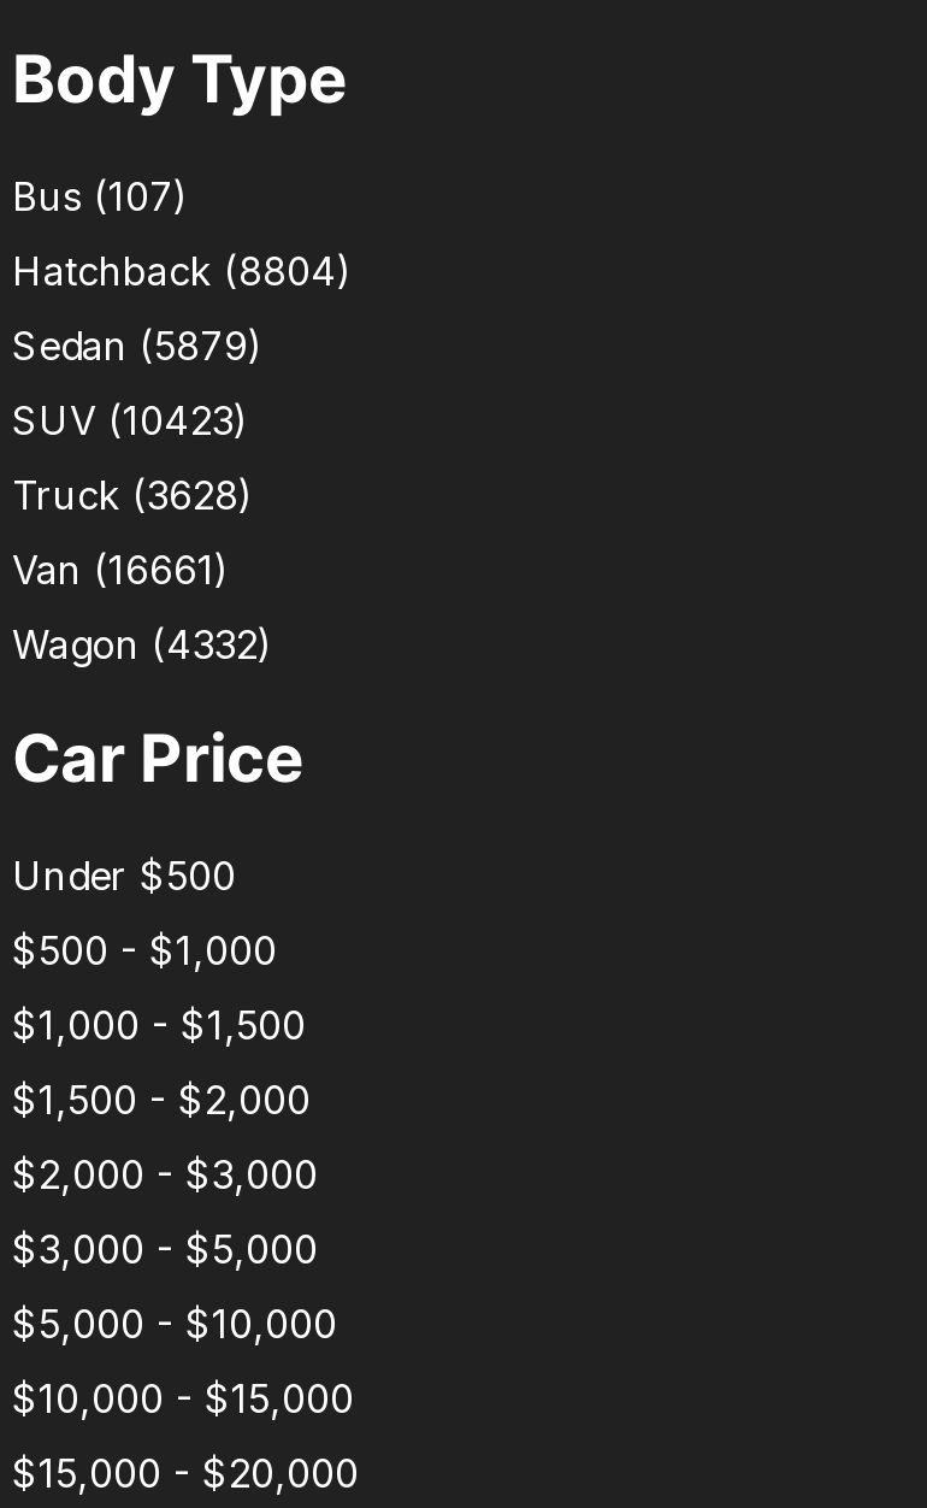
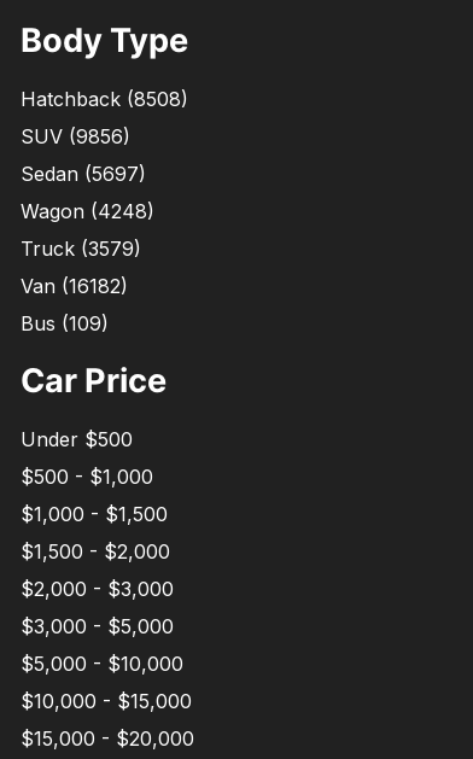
[12,173,188,221] Bus (107) -> [21,87,188,111] Hatchback (8508)
[12,247,352,296] Hatchback (8804) -> [21,125,130,149] SUV (9856)
[12,322,262,370] Sedan (5879) -> [21,162,146,186] Sedan (5697)
[12,397,248,445] SUV (10423) -> [21,199,154,223] Wagon (4248)
[12,471,253,520] Truck (3628) -> [21,237,141,261] Truck (3579)
[12,546,229,594] Van (16661) -> [21,274,128,298] Van (16182)
[12,621,272,669] Wagon (4332) -> [21,312,109,336] Bus (109)

